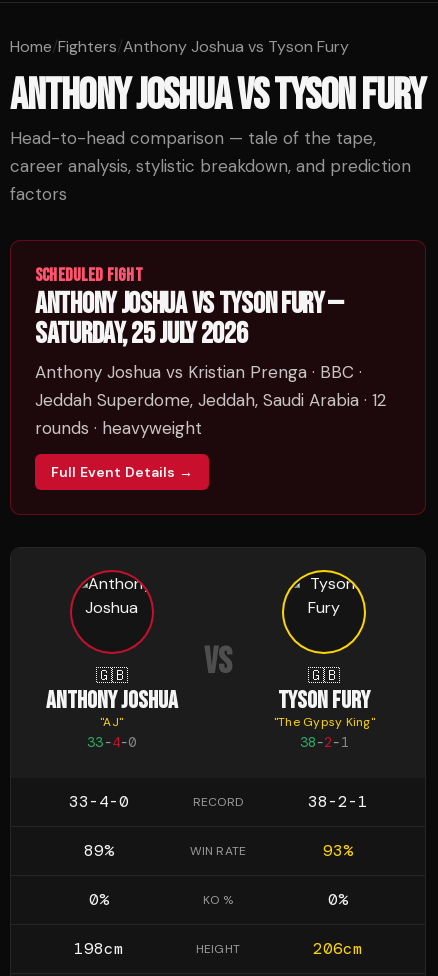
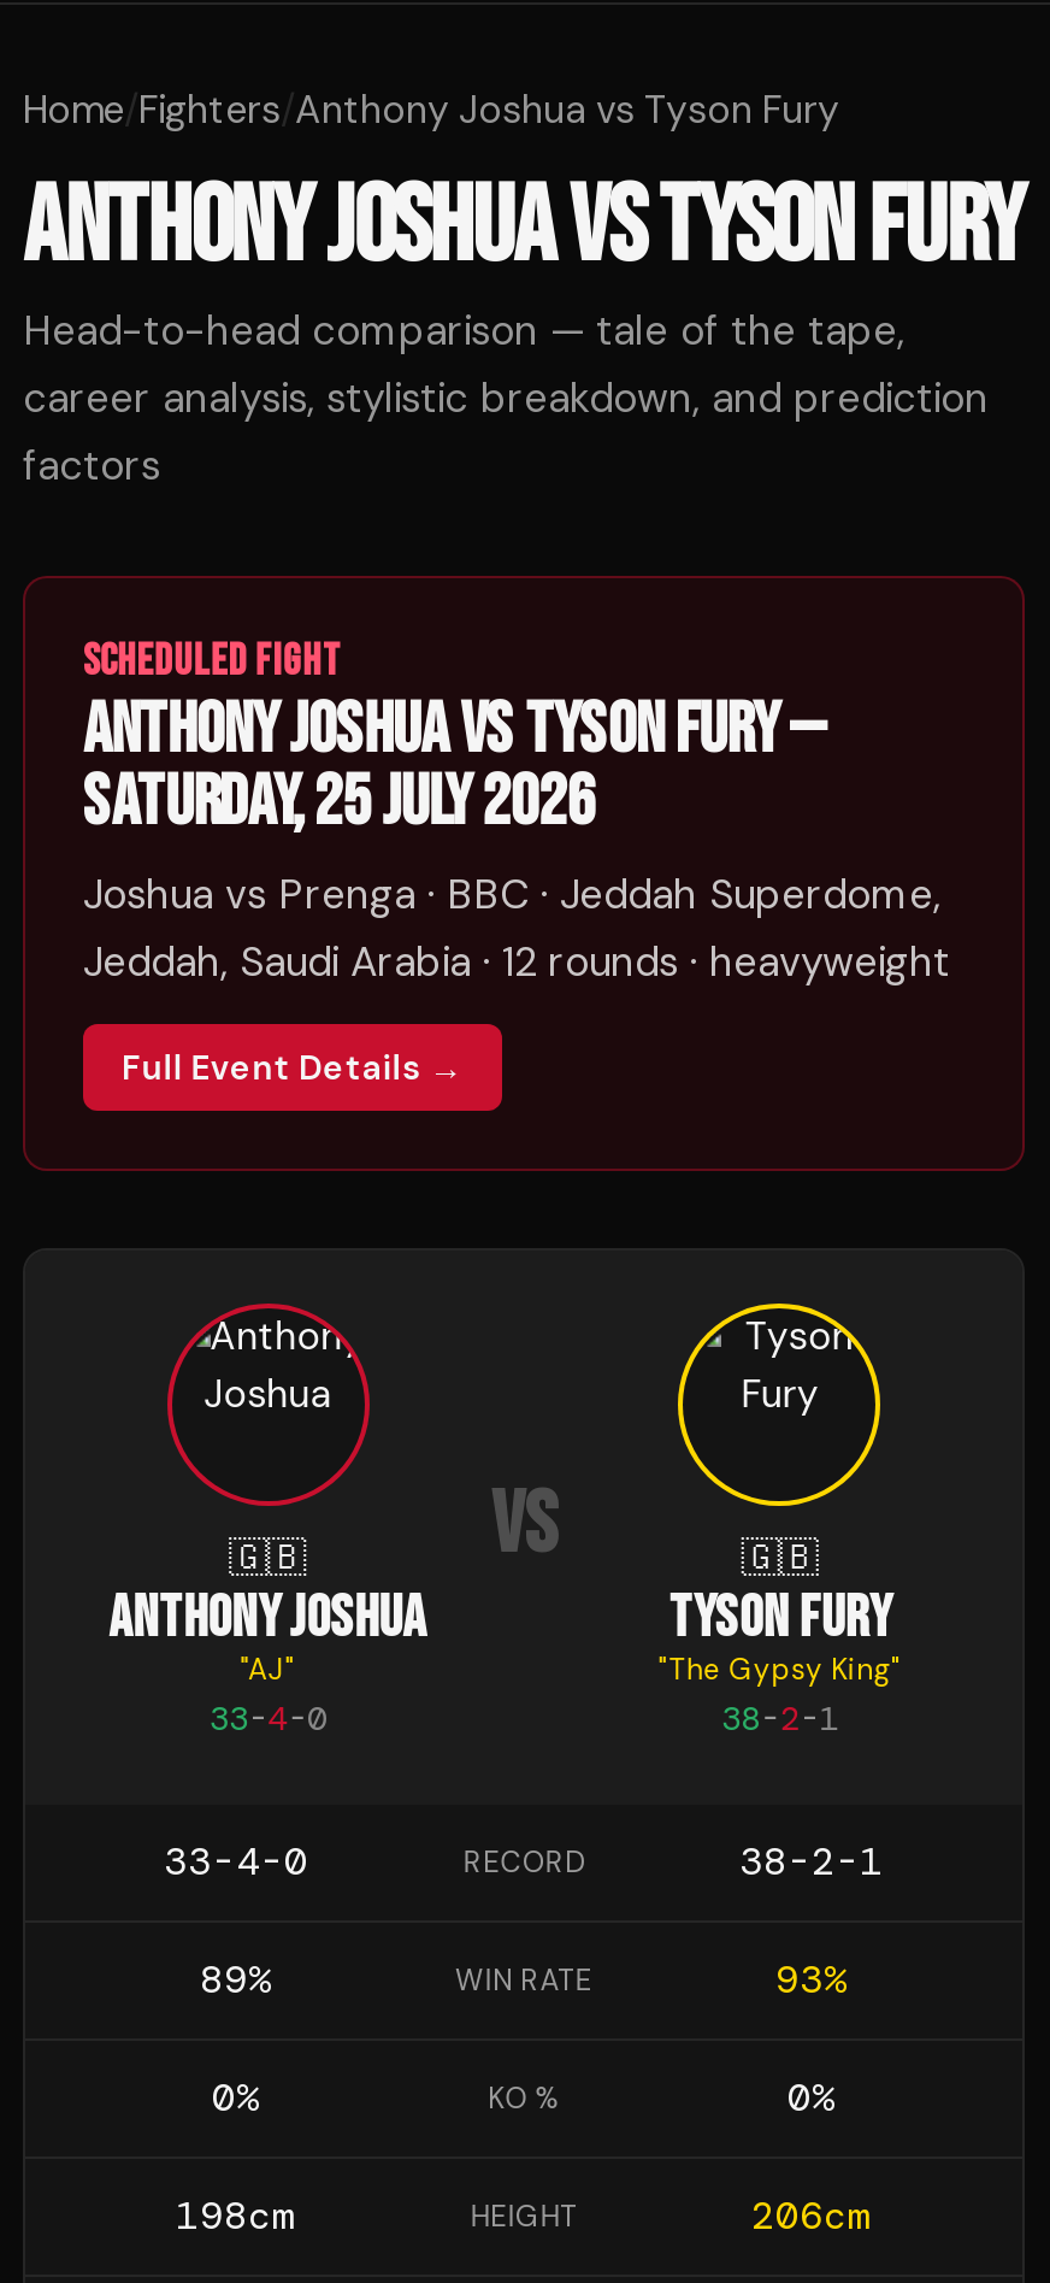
[35,361,386,439] Anthony Joshua vs Kristian Prenga · BBC · | Jeddah Superdome, Jeddah, Saudi Arabia · 12 | rounds · heavyweight -> [83,867,950,988] Joshua vs Prenga · BBC · Jeddah Superdome, | Jeddah, Saudi Arabia · 12 rounds · heavyweight

